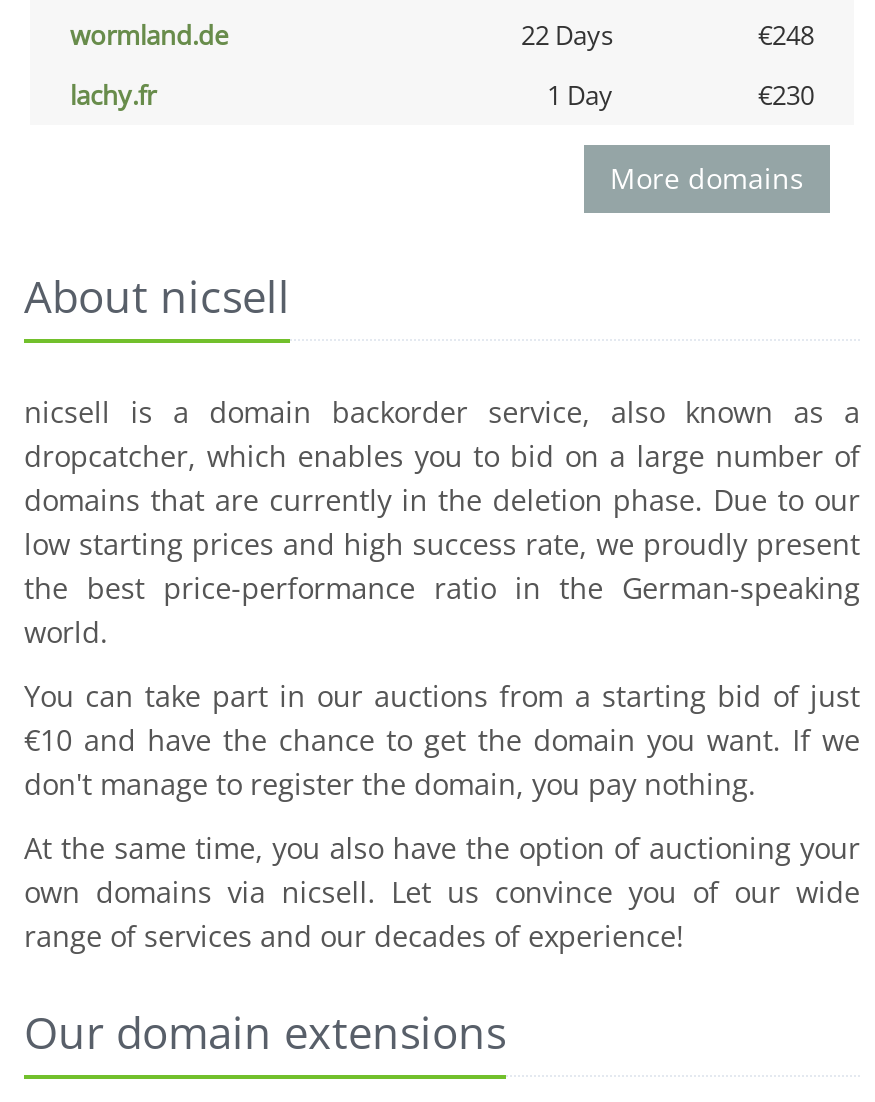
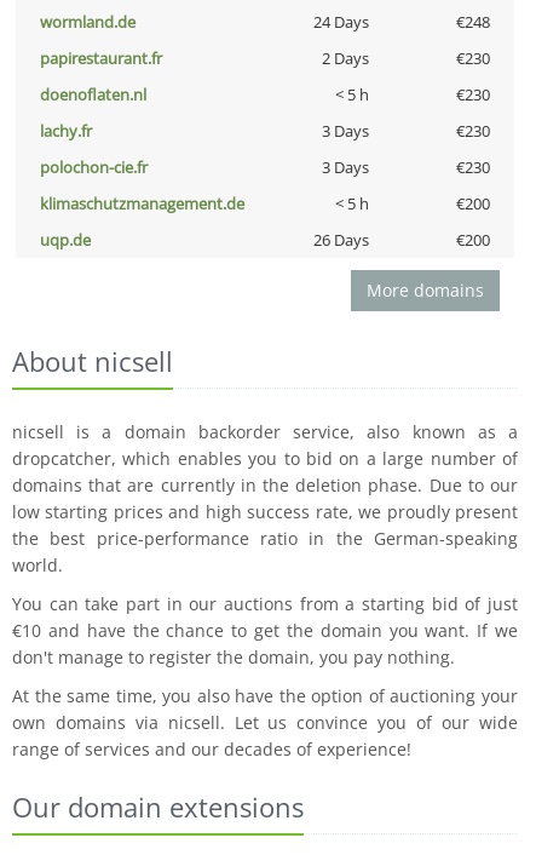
[521,17,613,53] 22 Days -> [313,11,368,33] 24 Days
[70,77,613,113] lachy.fr | 1 Day -> [40,47,368,69] papirestaurant.fr | 2 Days
none -> [40,84,490,251] doenoflaten.nl | < 5 h | €230 | lachy.fr | 3 Days | €230 | polochon-cie.fr | 3 Days | €230 | klimaschutzmanagement.de | < 5 h | €200 | uqp.de | 26 Days | €200

